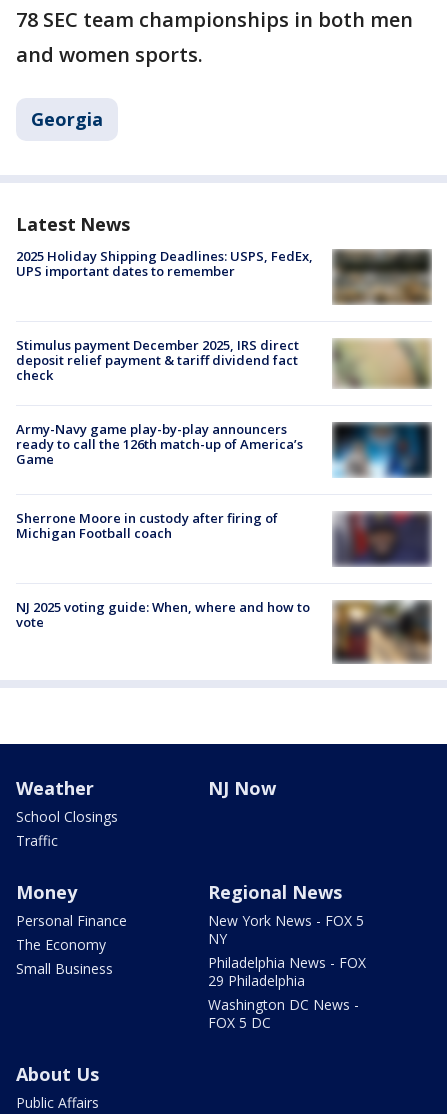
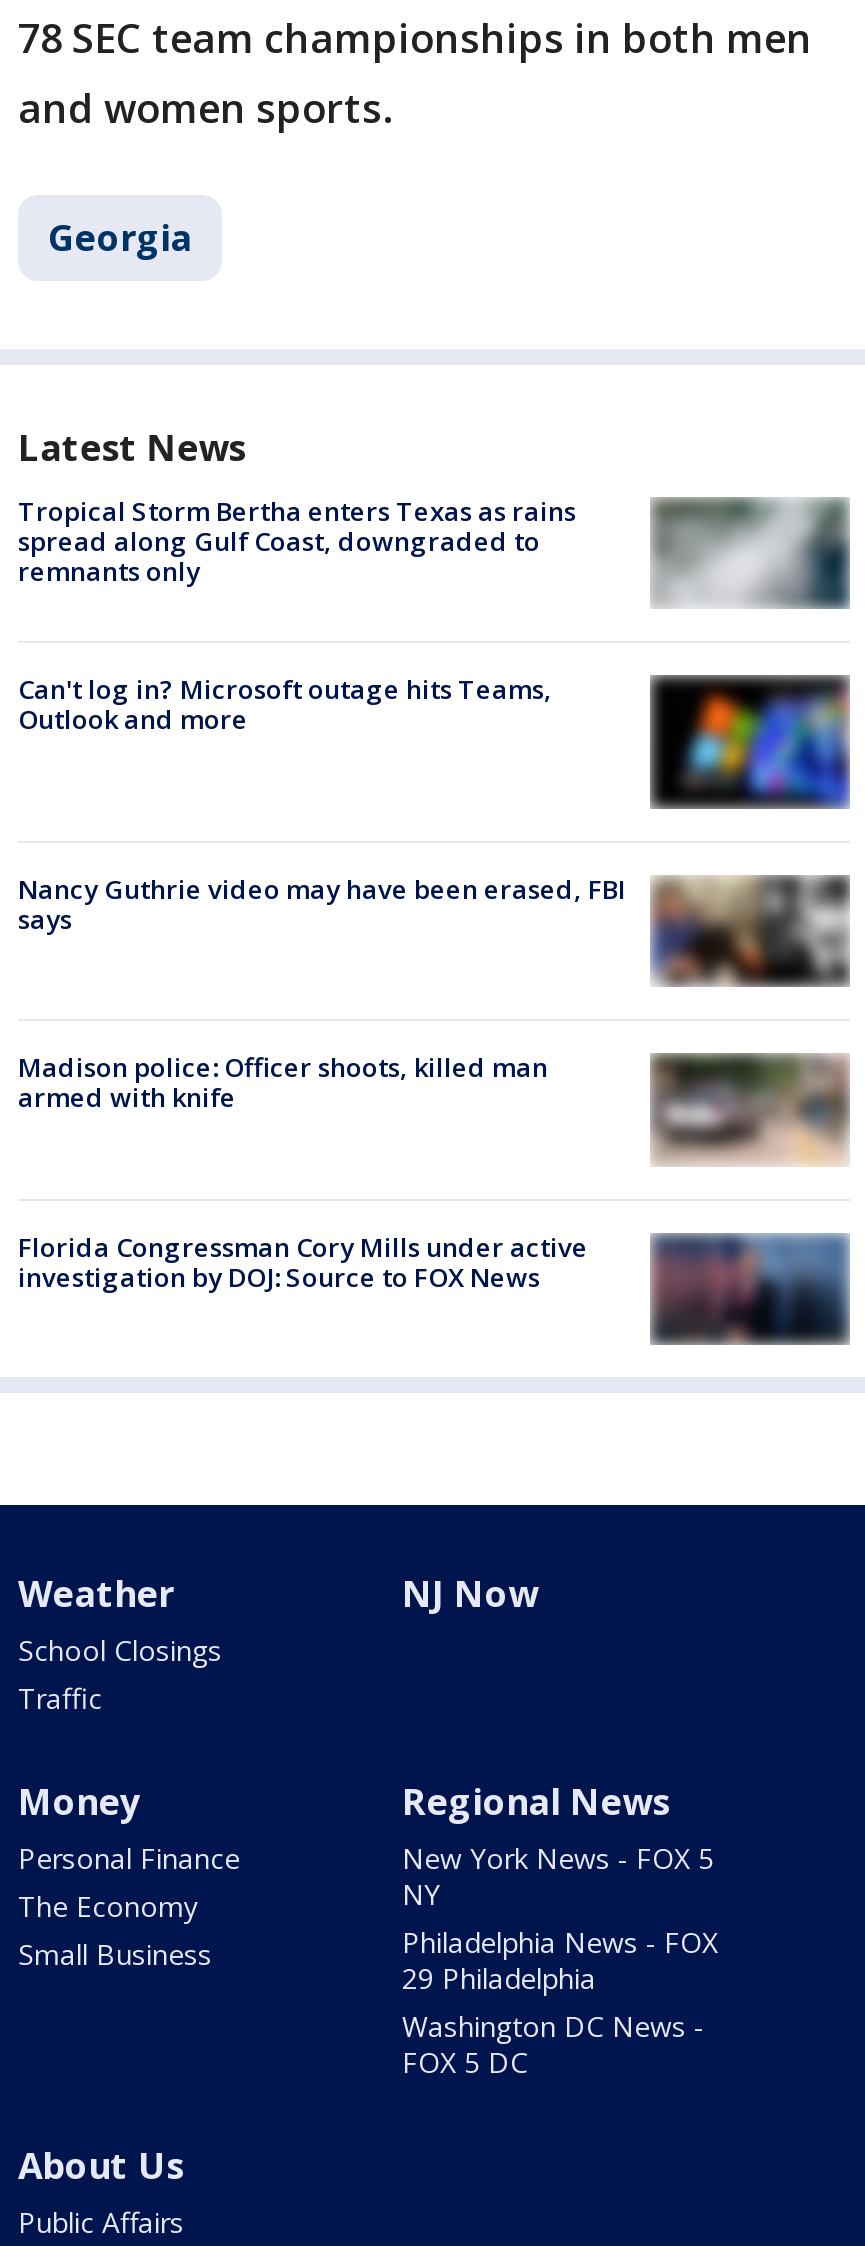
[16,247,432,305] [image] | 2025 Holiday Shipping Deadlines: USPS, FedEx, | UPS important dates to remember -> [18,493,848,609] [image] | Tropical Storm Bertha enters Texas as rains | spread along Gulf Coast, downgraded to | remnants only
[16,336,299,384] Stimulus payment December 2025, IRS direct | deposit relief payment & tariff dividend fact | check -> [18,672,552,738] Can't log in? Microsoft outage hits Teams, | Outlook and more
[332,339,432,395] [image] -> [648,675,852,811] [image]
[16,420,432,484] [image] | Army-Navy game play-by-play announcers | ready to call the 126th match-up of America’s | Game -> [18,863,850,989] [image] | Nancy Guthrie video may have been erased, FBI | says
[16,509,278,542] Sherrone Moore in custody after firing of | Michigan Football coach -> [18,1050,548,1116] Madison police: Officer shoots, killed man | armed with knife
[333,511,432,573] [image] -> [650,1041,850,1167] [image]
[16,598,432,664] [image] | NJ 2025 voting guide: When, where and how to | vote -> [18,1219,850,1345] [image] | Florida Congressman Cory Mills under active | investigation by DOJ: Source to FOX News

